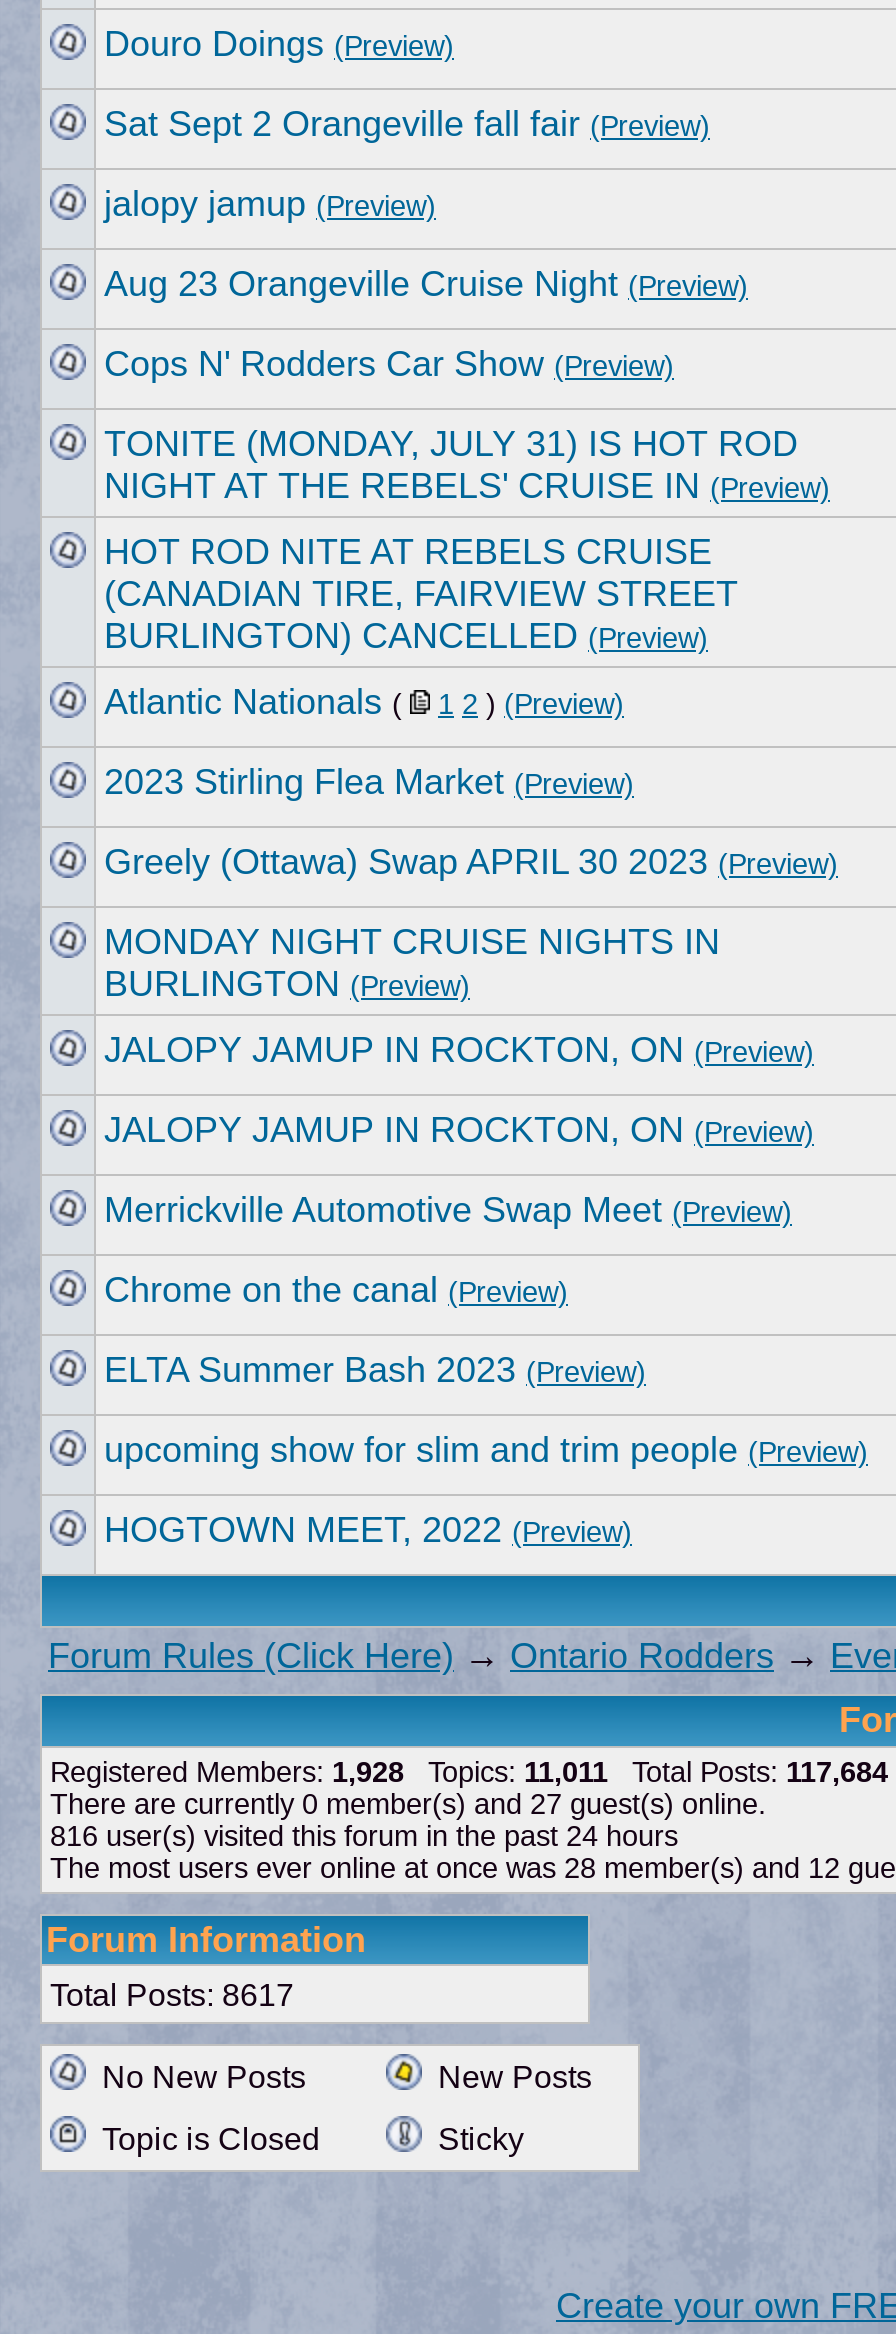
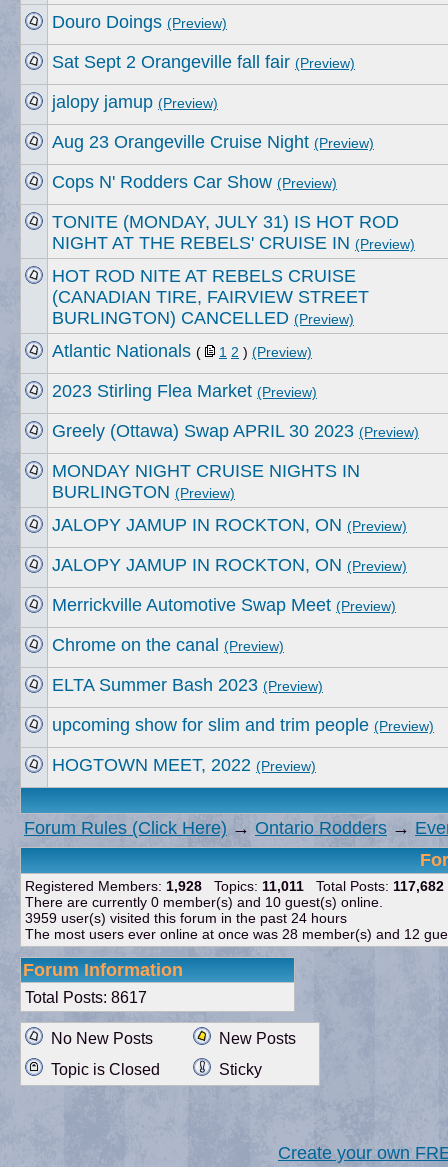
[50,1756,888,1788] Registered Members: 1,928 Topics: 11,011 Total Posts: 117,684 -> [25,878,444,894] Registered Members: 1,928 Topics: 11,011 Total Posts: 117,682
[50,1788,766,1820] There are currently 0 member(s) and 27 guest(s) online. -> [25,894,383,910] There are currently 0 member(s) and 10 guest(s) online.
[50,1820,678,1852] 816 user(s) visited this forum in the past 24 hours -> [25,910,347,926] 3959 user(s) visited this forum in the past 24 hours

